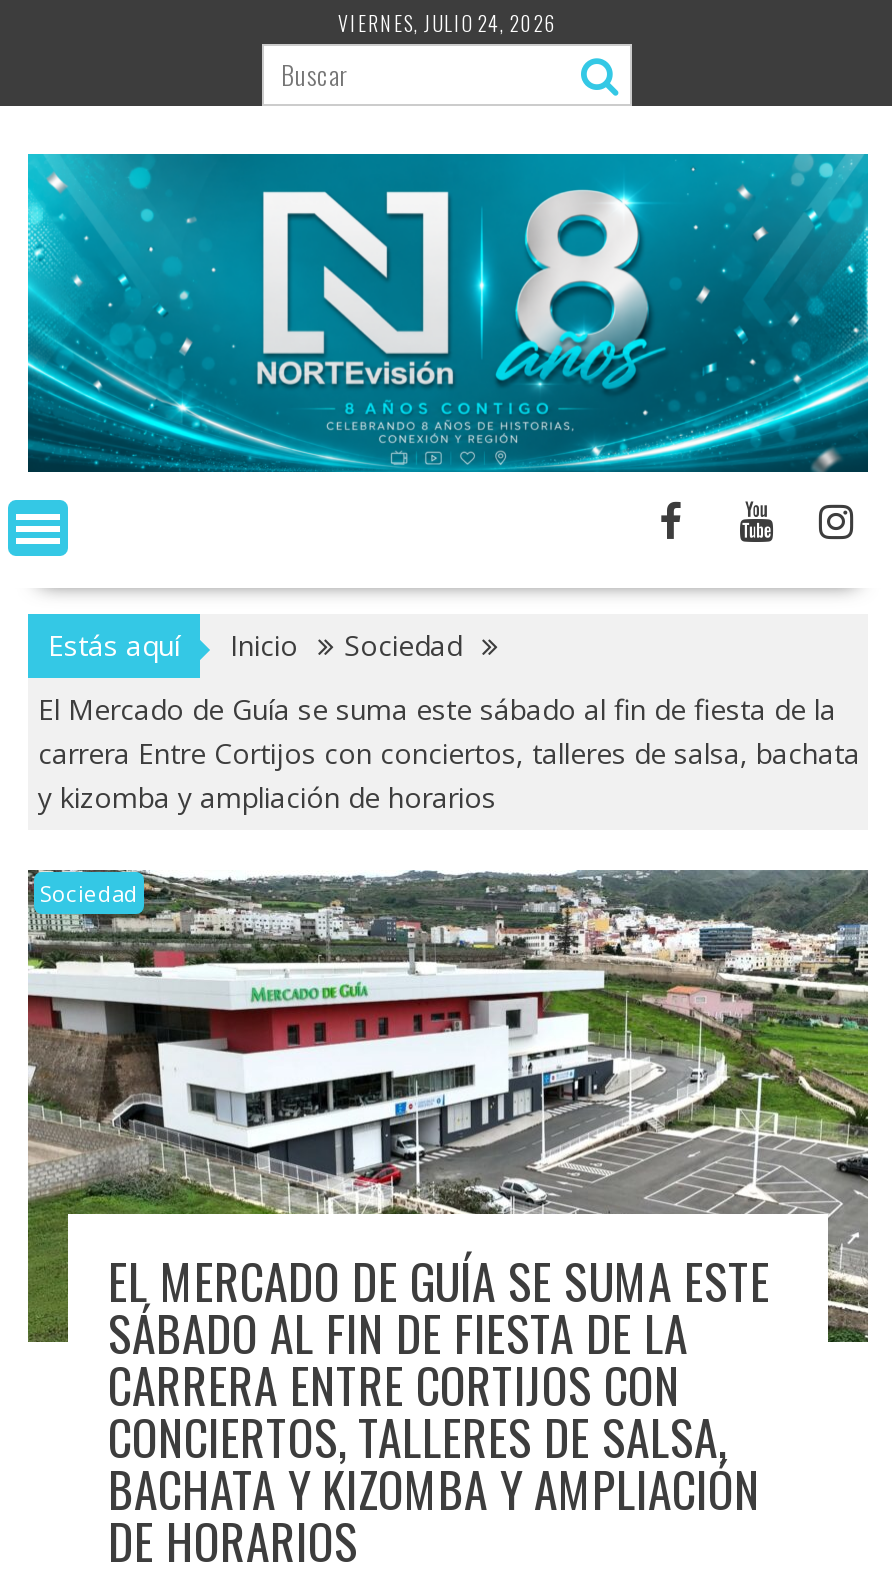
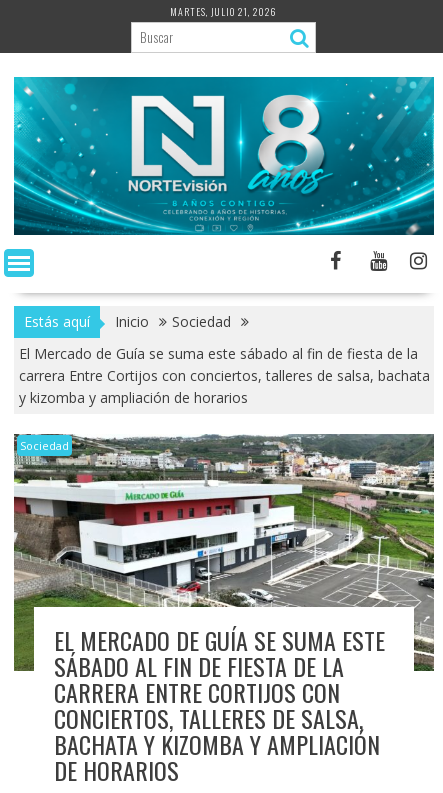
[338,8,558,38] VIERNES, JULIO 24, 2026 -> [170,4,277,19] MARTES, JULIO 21, 2026

